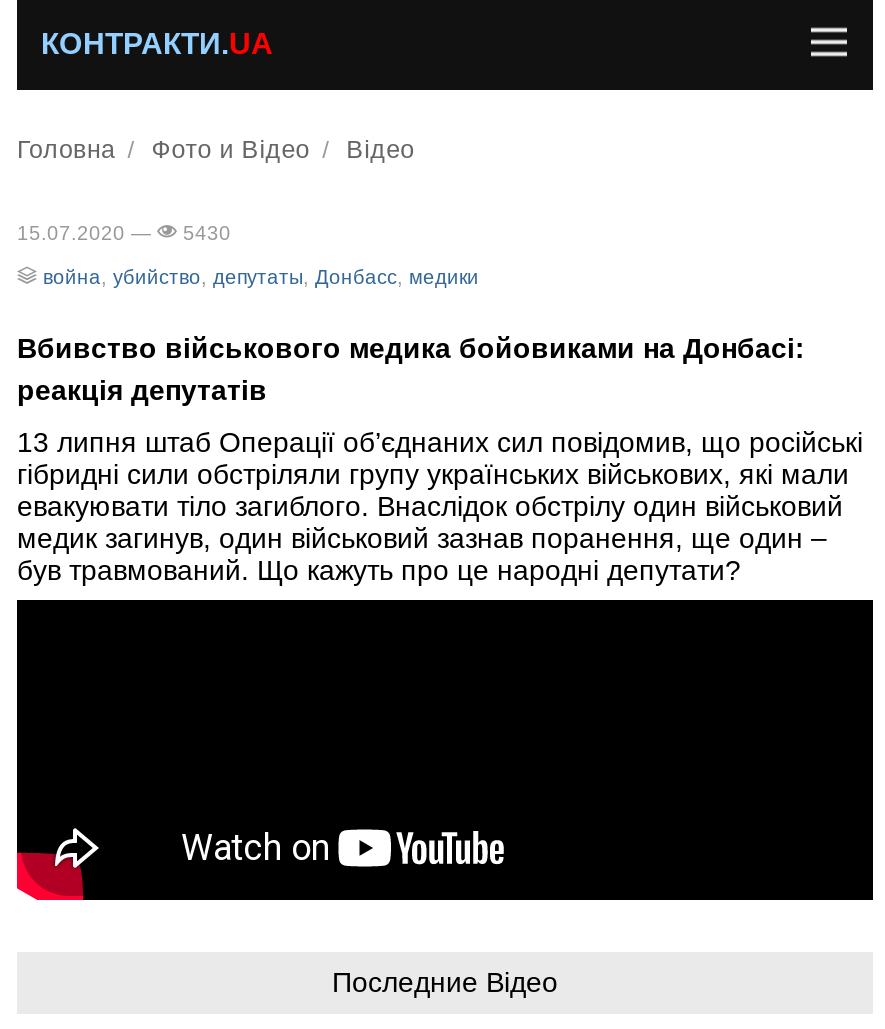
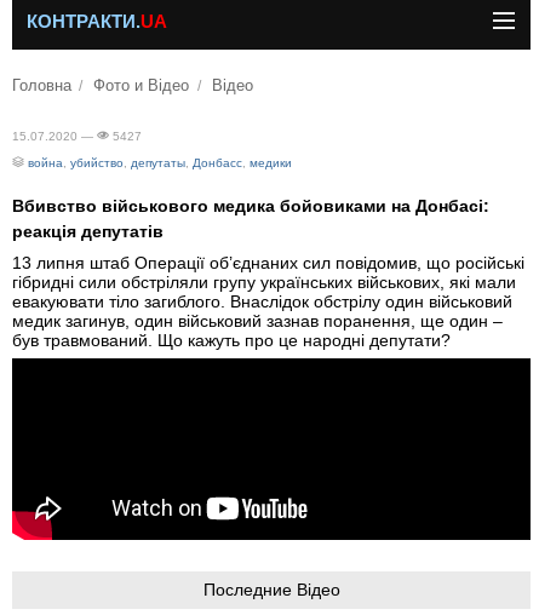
[17,222,231,244] 15.07.2020 — 5430 -> [12,130,142,143] 15.07.2020 — 5427

